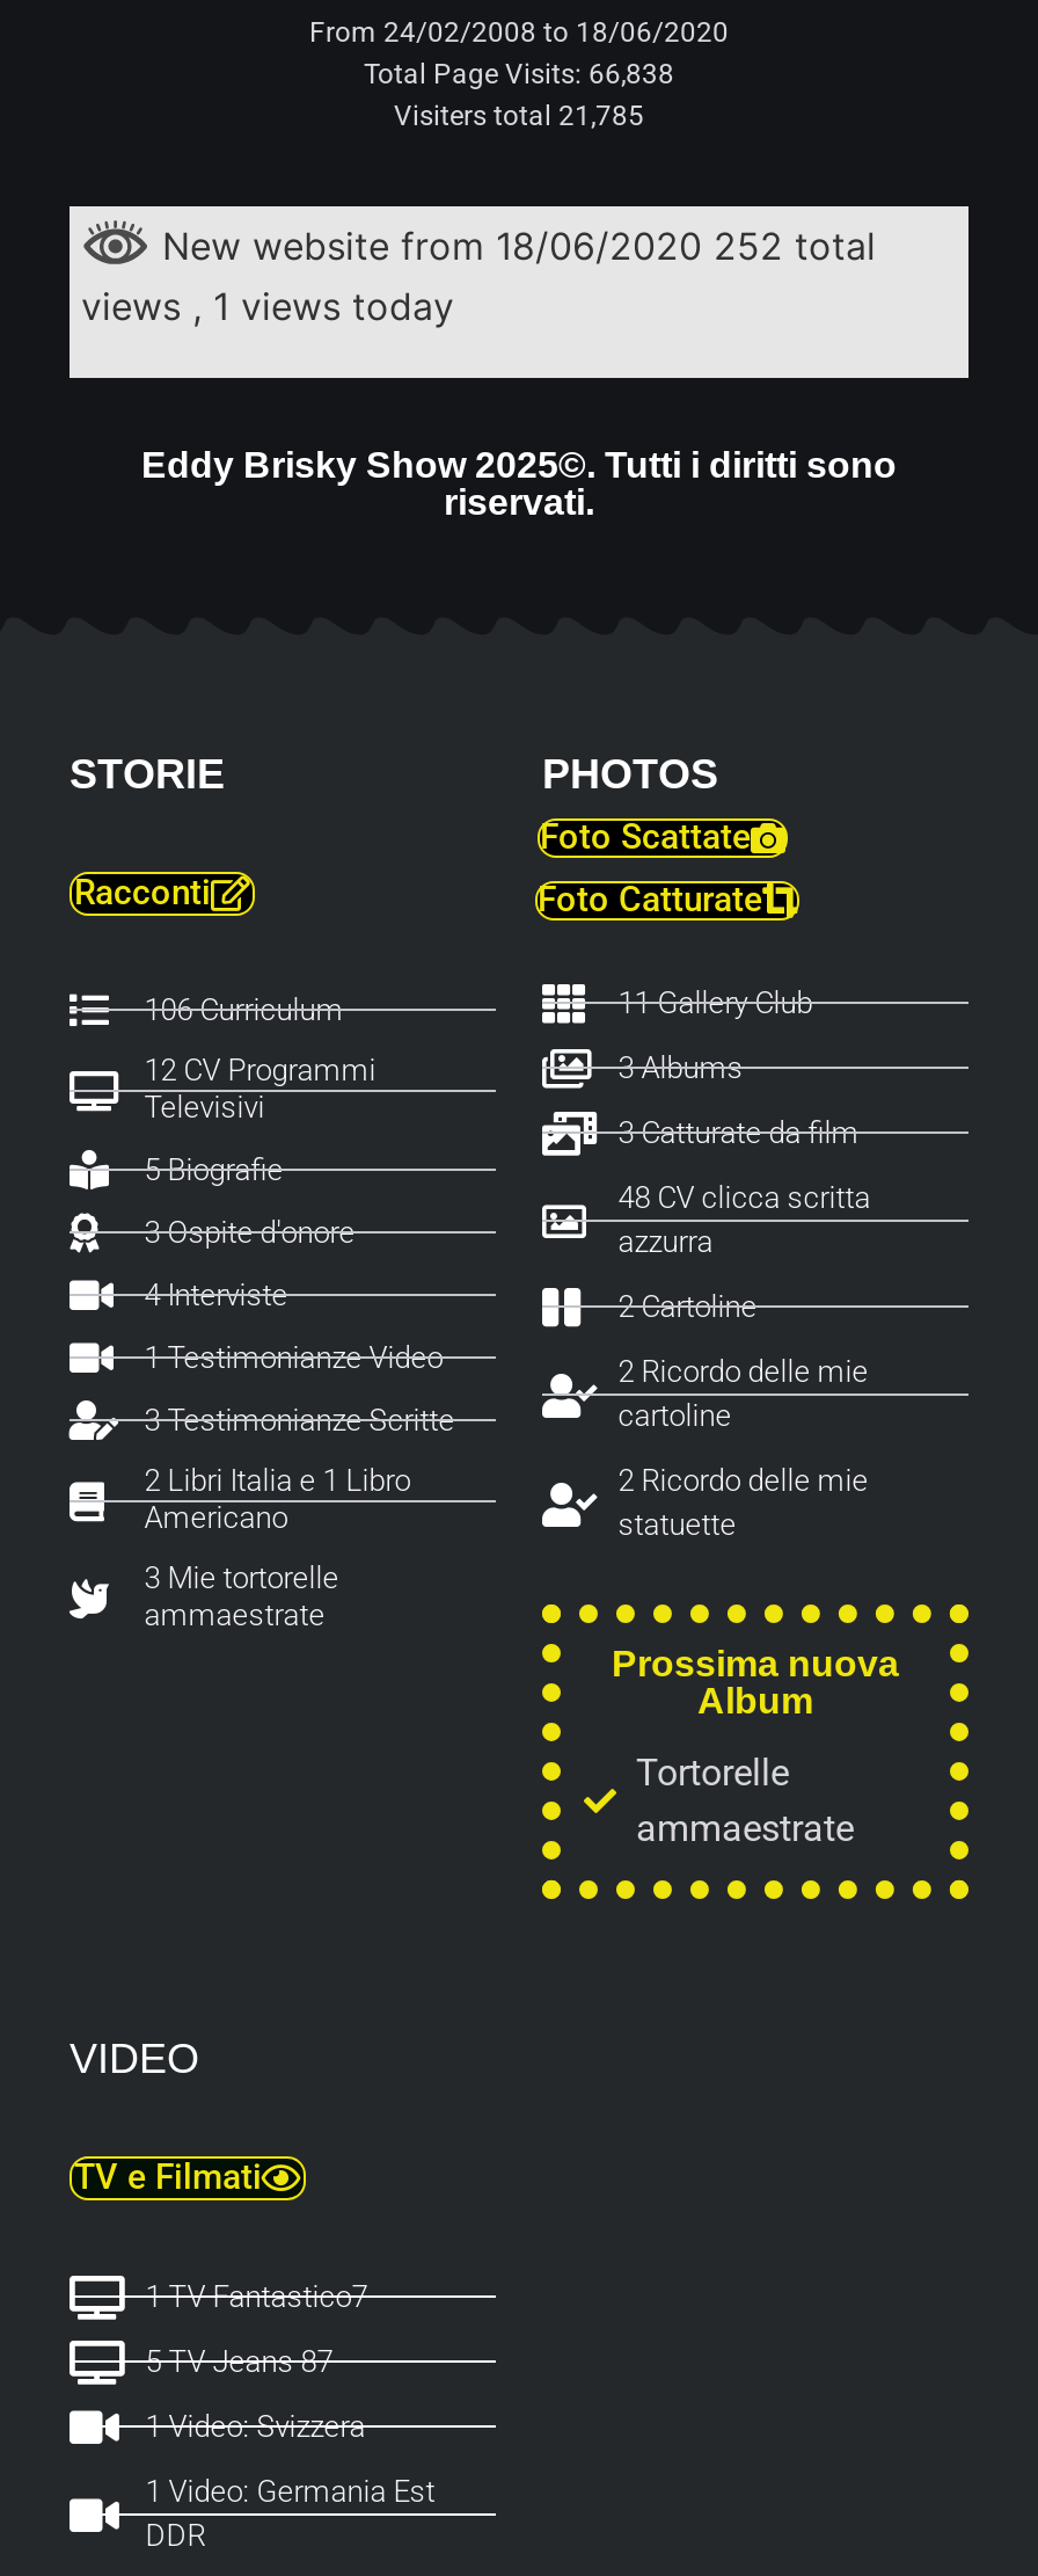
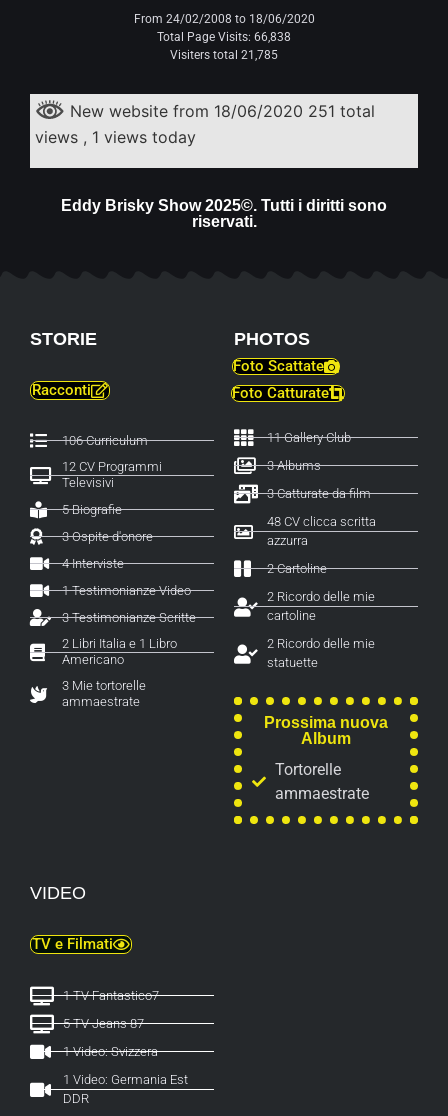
[151,223,876,269] New website from 18/06/2020 252 total -> [65,101,375,121] New website from 18/06/2020 251 total

